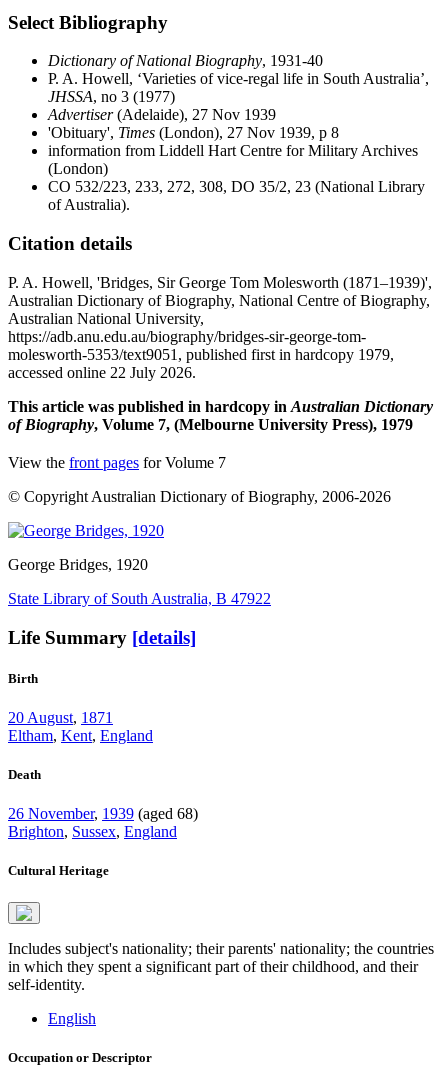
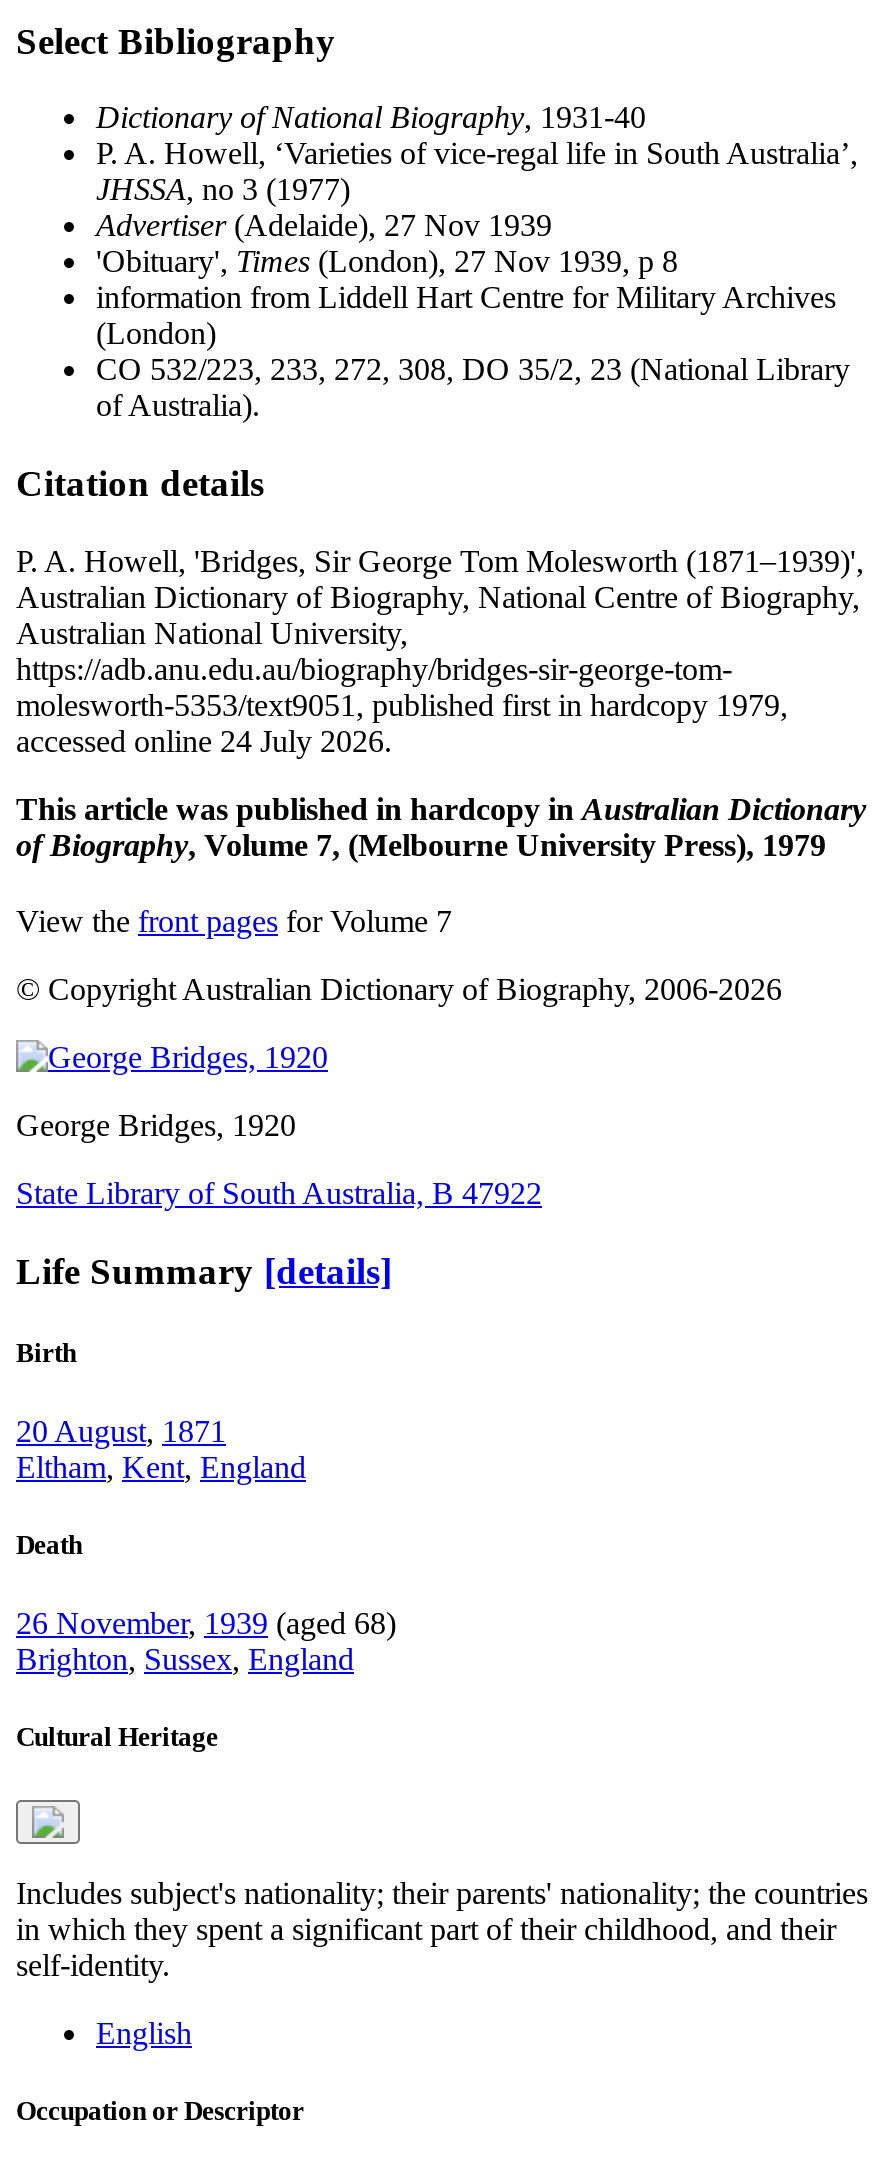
[8,364,196,381] accessed online 22 July 2026. -> [16,724,392,758] accessed online 24 July 2026.

